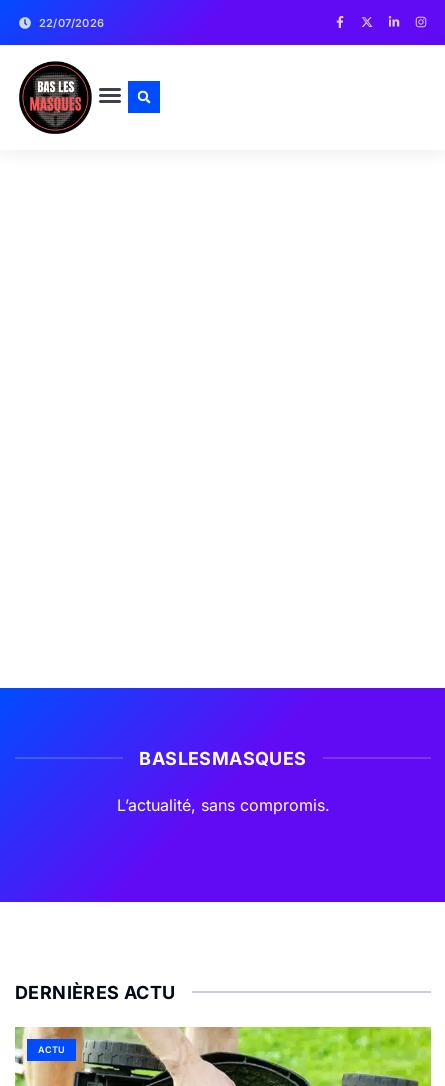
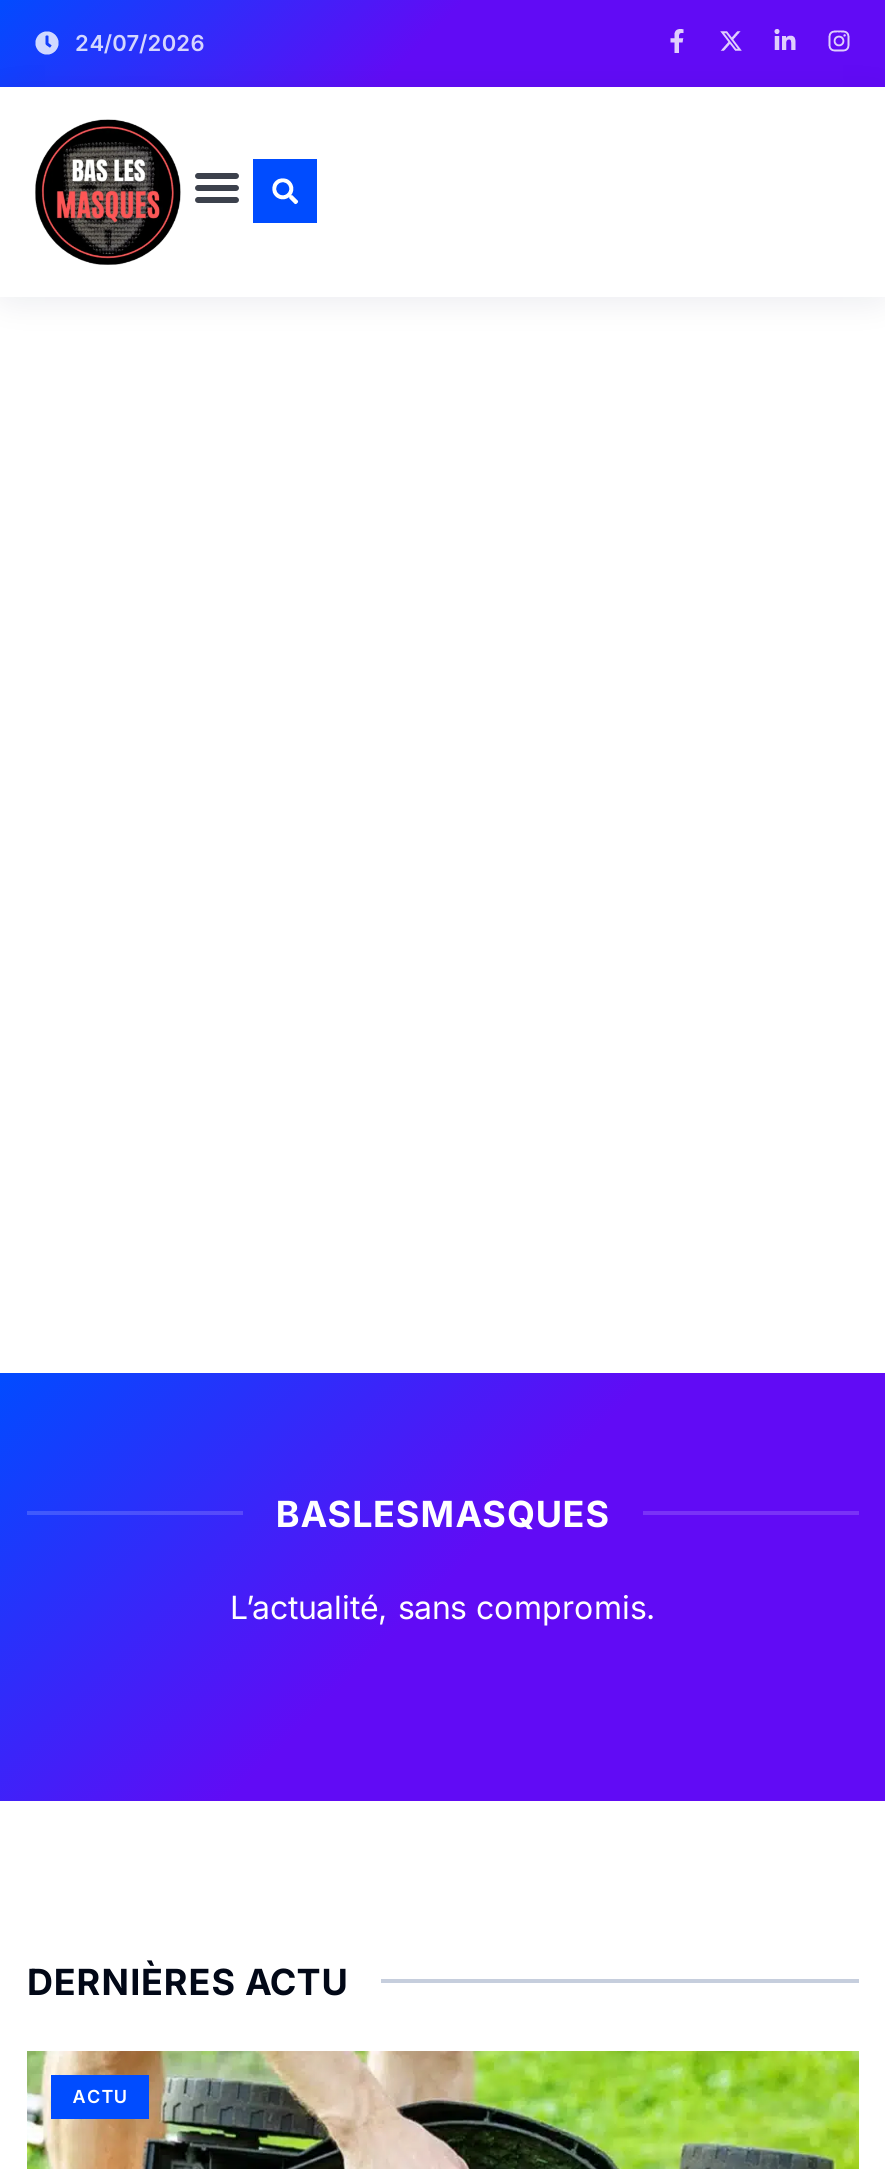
[39,15,104,29] 22/07/2026 -> [75,28,205,56] 24/07/2026

